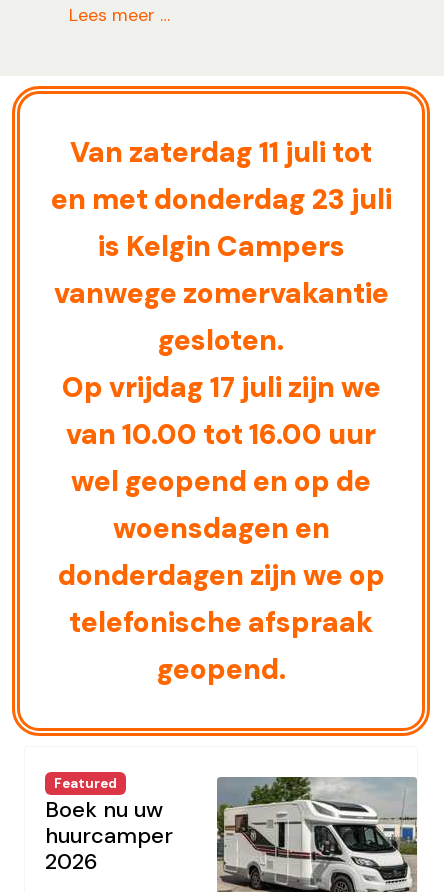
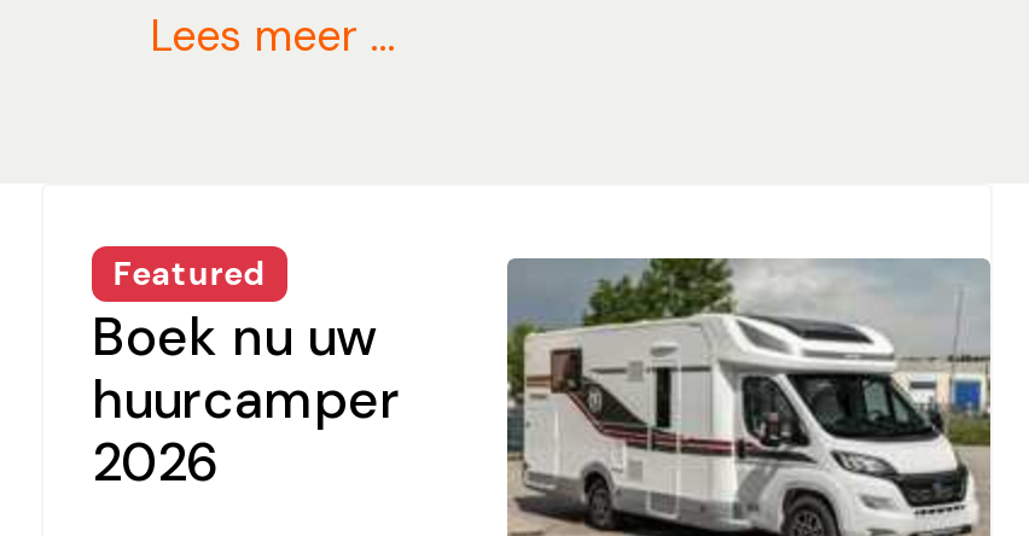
[11,85,431,737] [image] | Van zaterdag 11 juli tot | en met donderdag 23 juli | is Kelgin Campers | vanwege zomervakantie | gesloten. | Op vrijdag 17 juli zijn we | van 10.00 tot 16.00 uur | wel geopend en op de | woensdagen en | donderdagen zijn we op | telefonische afspraak | geopend. -> none

